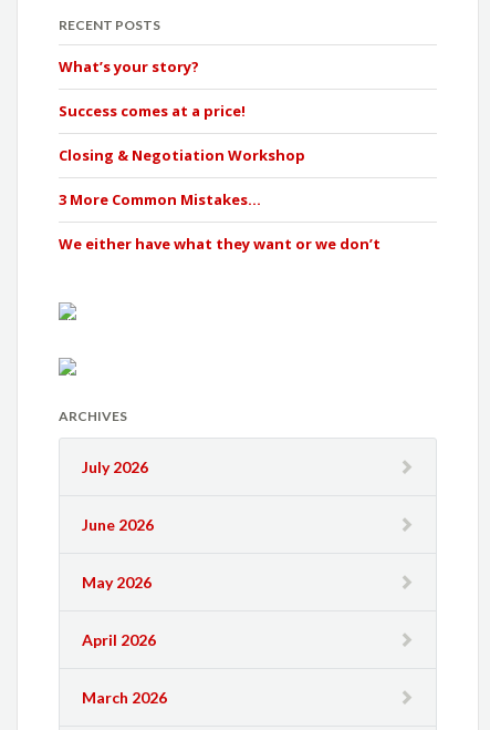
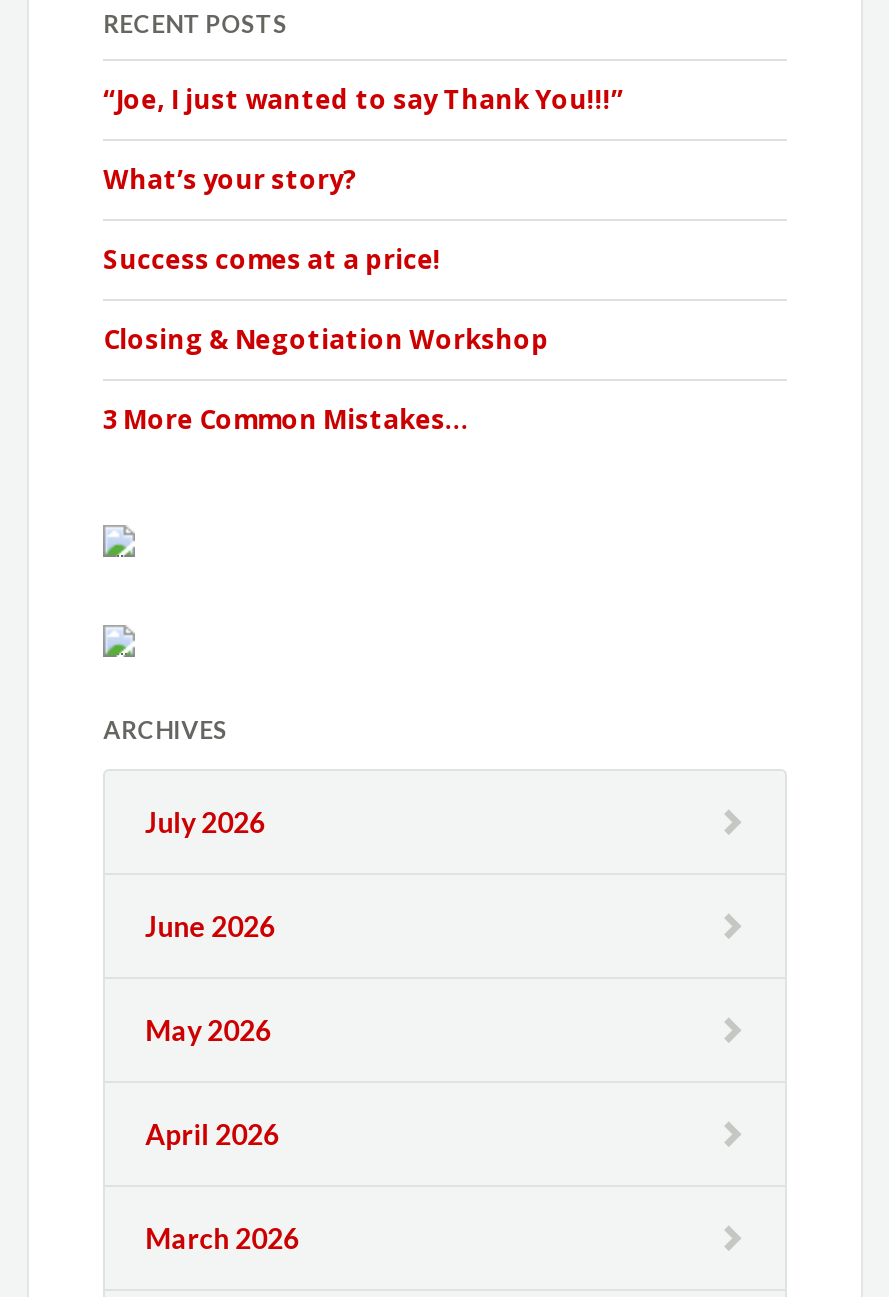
none -> [103,82,623,118] “Joe, I just wanted to say Thank You!!!”
moved [59,57,306,210] -> [103,162,549,438]: What’s your story? | Success comes at a price! | Closing & Negotiation Workshop | 3 More Common Mistakes…
[59,234,381,254] We either have what they want or we don’t -> none

